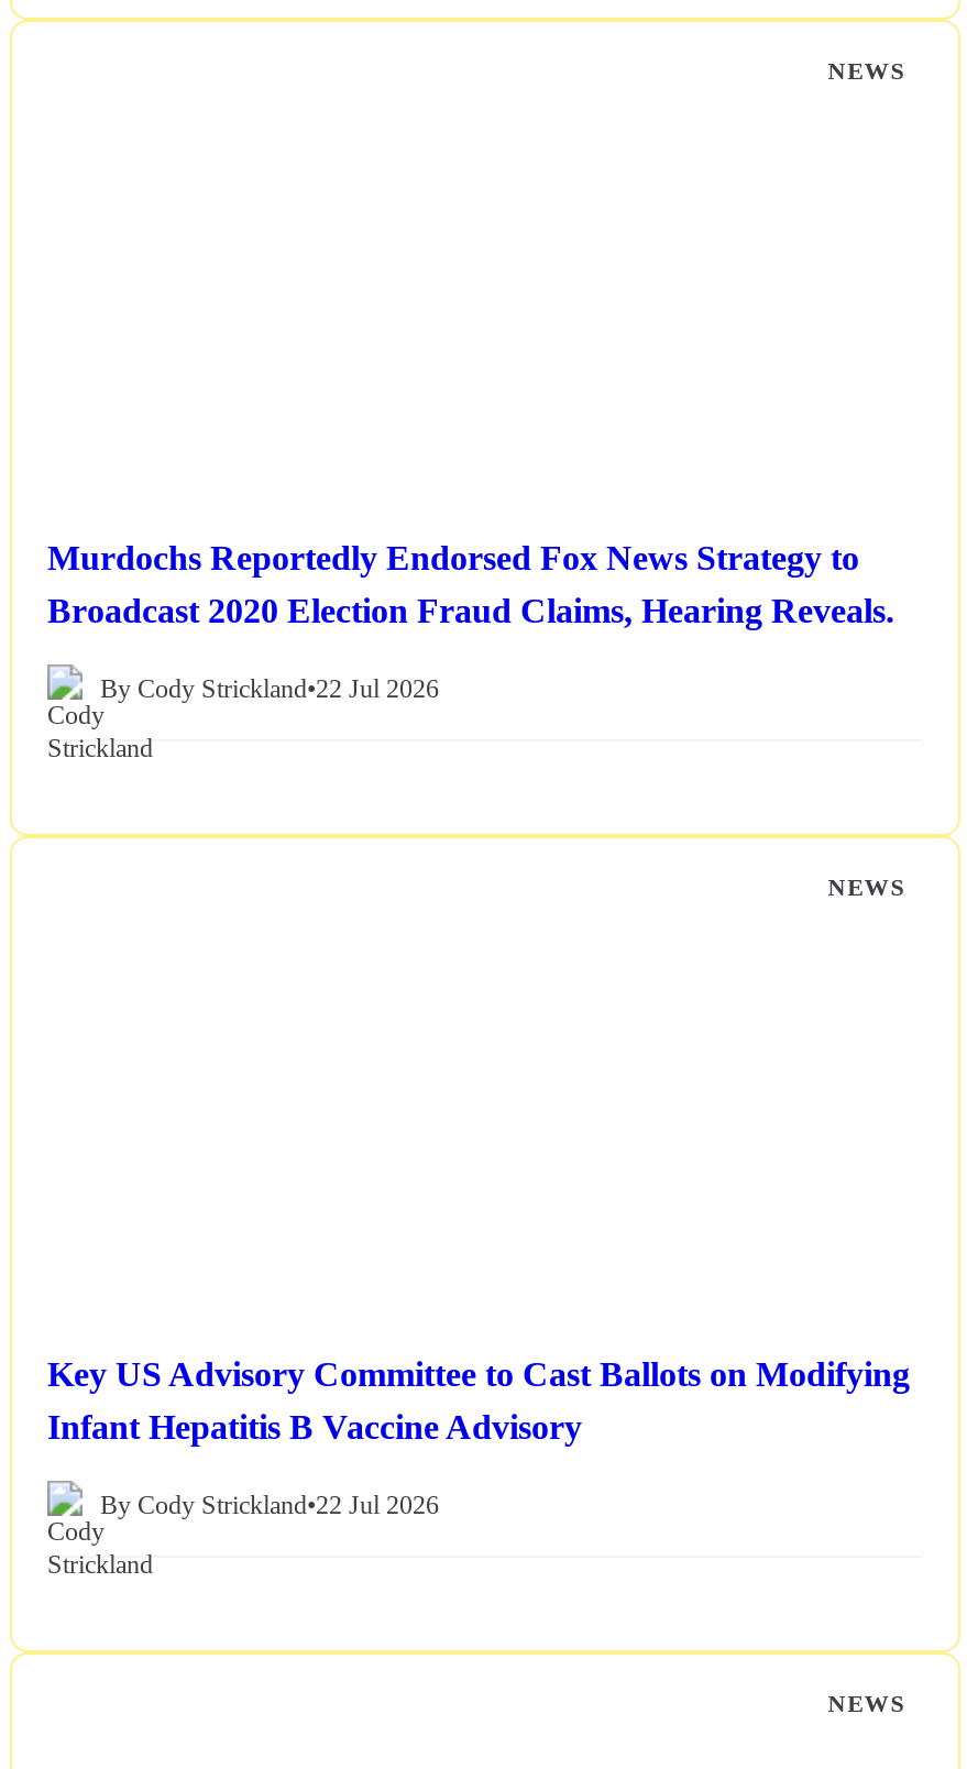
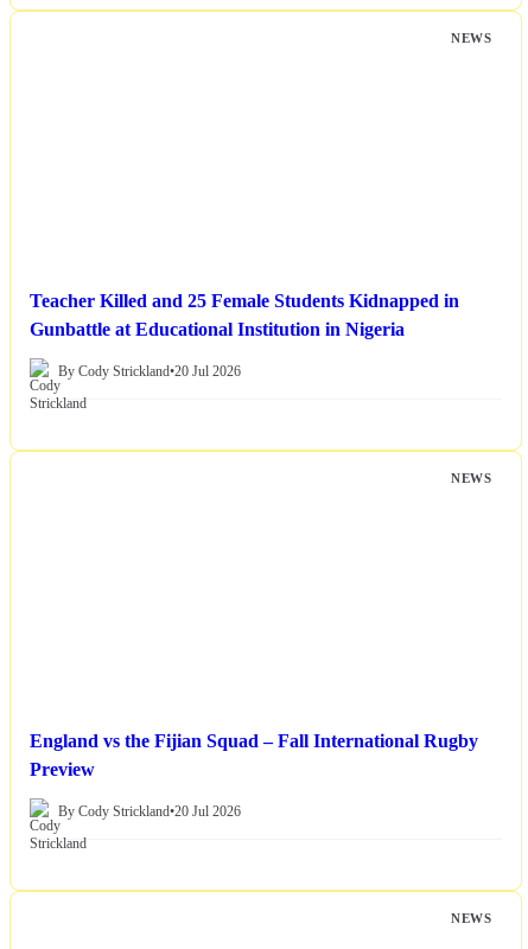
[47,538,894,628] Murdochs Reportedly Endorsed Fox News Strategy to | Broadcast 2020 Election Fraud Claims, Hearing Reveals. -> [30,290,459,339] Teacher Killed and 25 Female Students Kidnapped in | Gunbattle at Educational Institution in Nigeria
[100,673,439,704] By Cody Strickland•22 Jul 2026 -> [58,363,241,380] By Cody Strickland•20 Jul 2026
[47,1354,910,1444] Key US Advisory Committee to Cast Ballots on Modifying | Infant Hepatitis B Vaccine Advisory -> [30,730,478,779] England vs the Fijian Squad – Fall International Rugby | Preview
[100,1490,439,1520] By Cody Strickland•22 Jul 2026 -> [58,803,241,820] By Cody Strickland•20 Jul 2026

